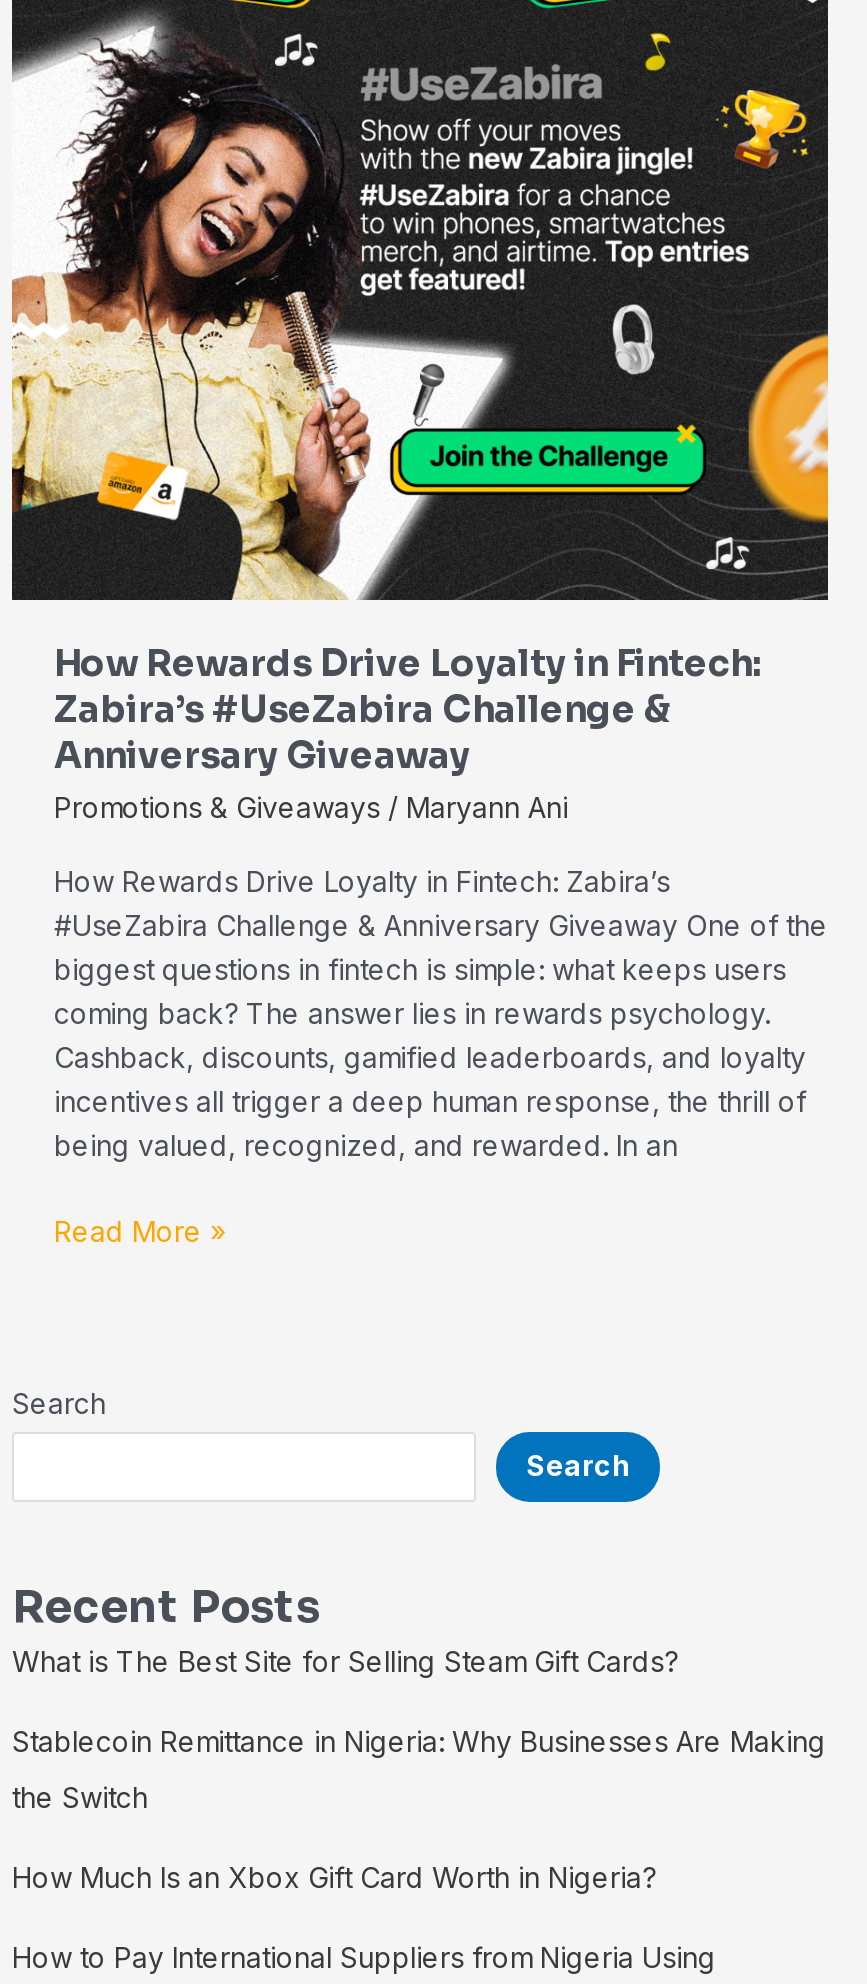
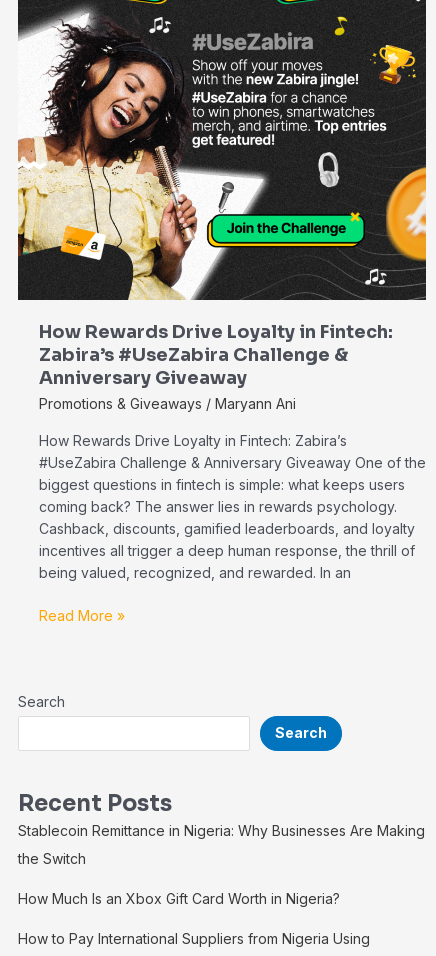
[12,1645,678,1679] What is The Best Site for Selling Steam Gift Cards? -> none

